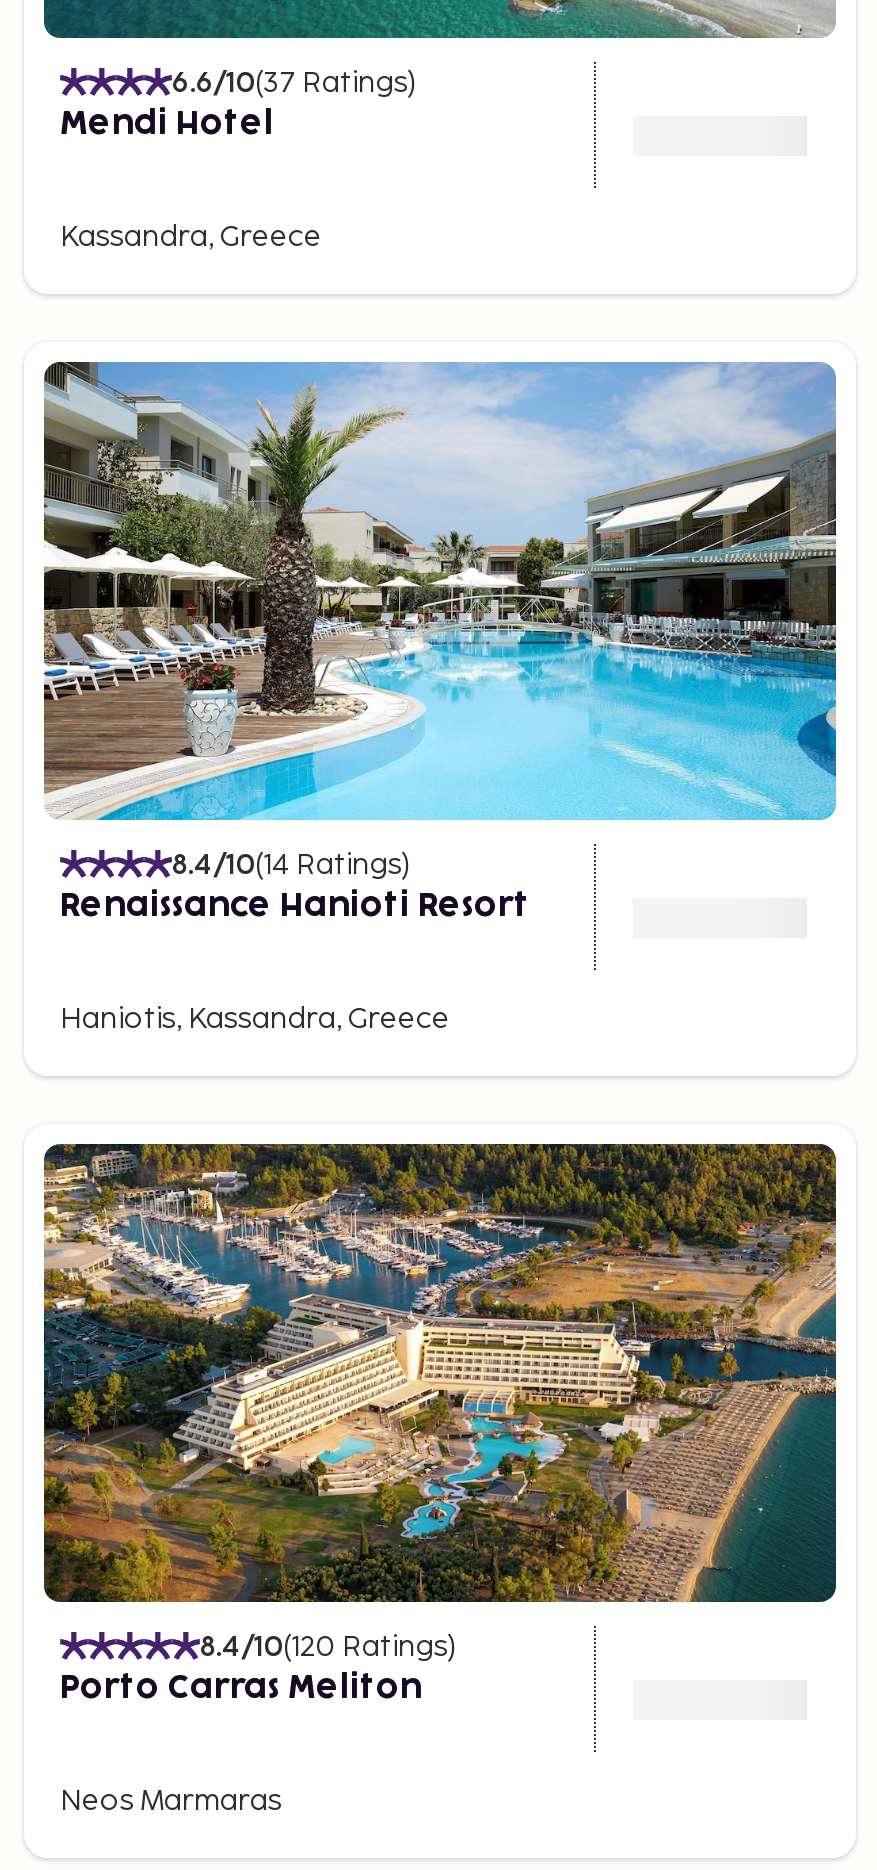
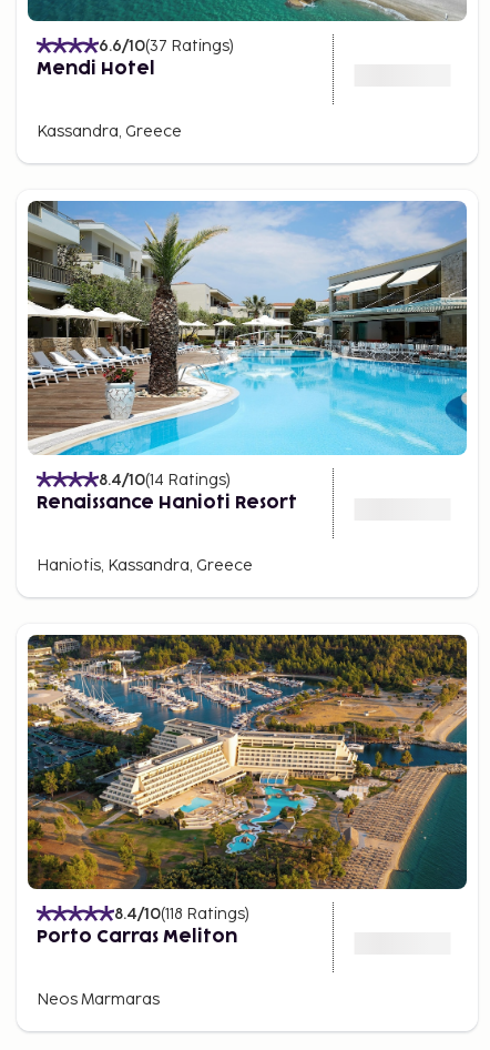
[200,1630,456,1664] 8.4/10(120 Ratings) -> [114,905,249,923] 8.4/10(118 Ratings)

